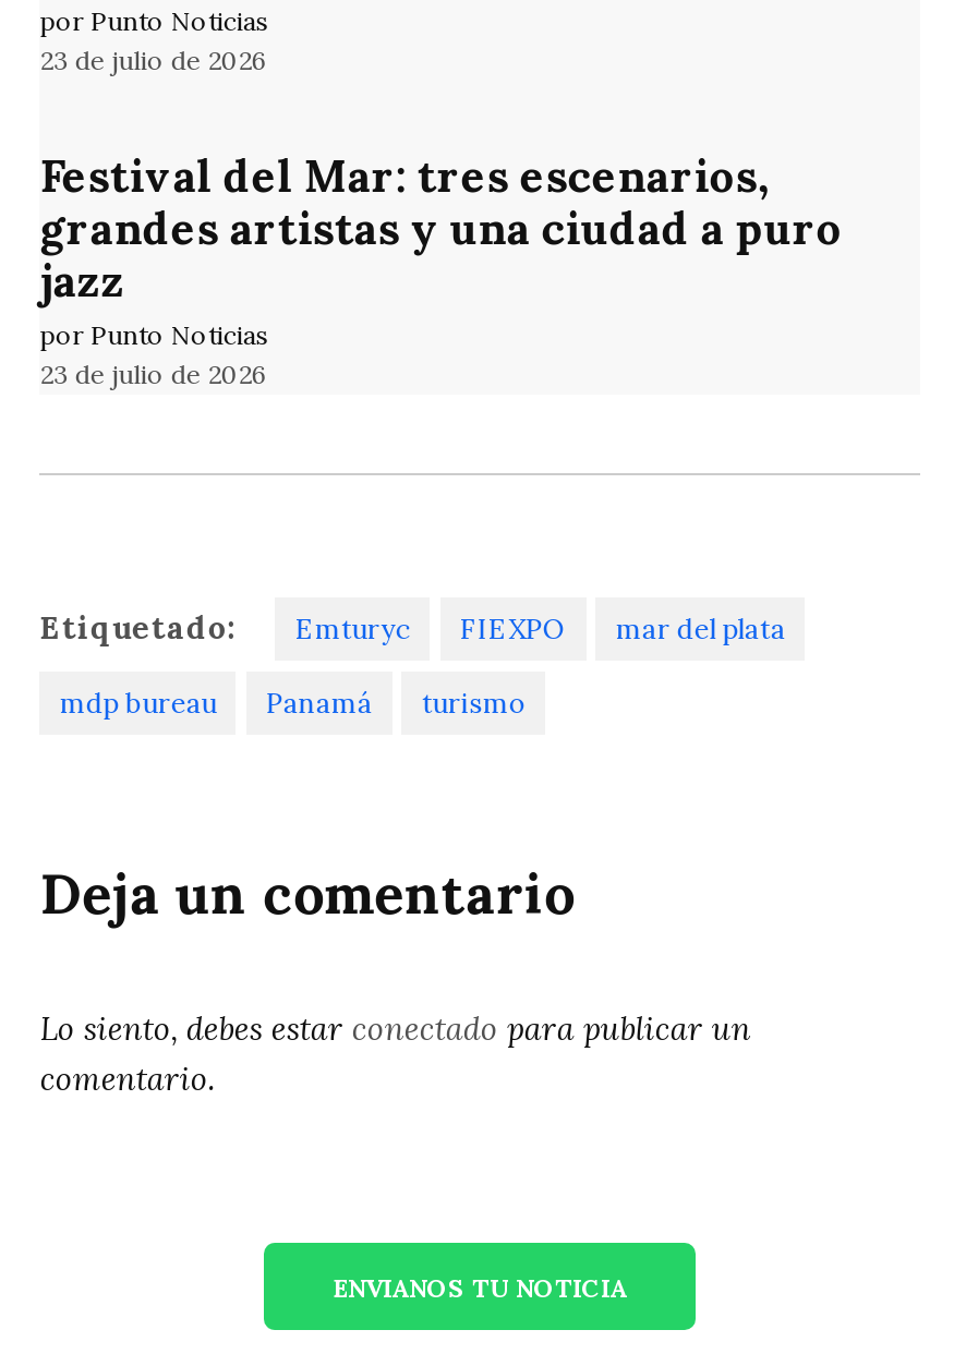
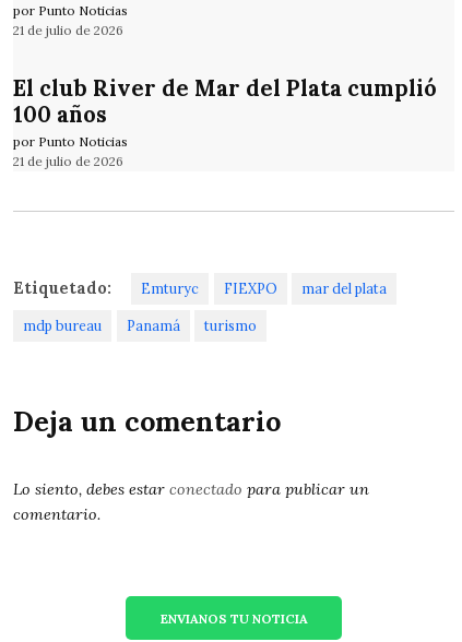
[40,44,267,77] 23 de julio de 2026 -> [14,22,124,38] 21 de julio de 2026
[40,147,843,309] Festival del Mar: tres escenarios, | grandes artistas y una ciudad a puro | jazz -> [14,74,437,128] El club River de Mar del Plata cumplió | 100 años
[40,358,267,391] 23 de julio de 2026 -> [14,153,124,169] 21 de julio de 2026

